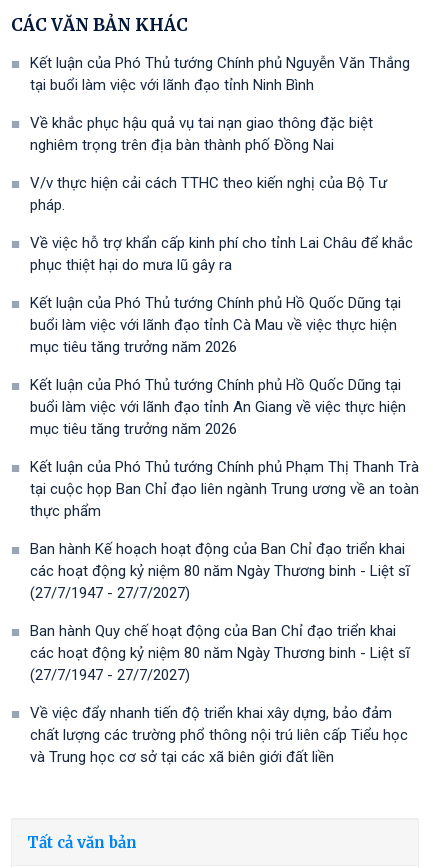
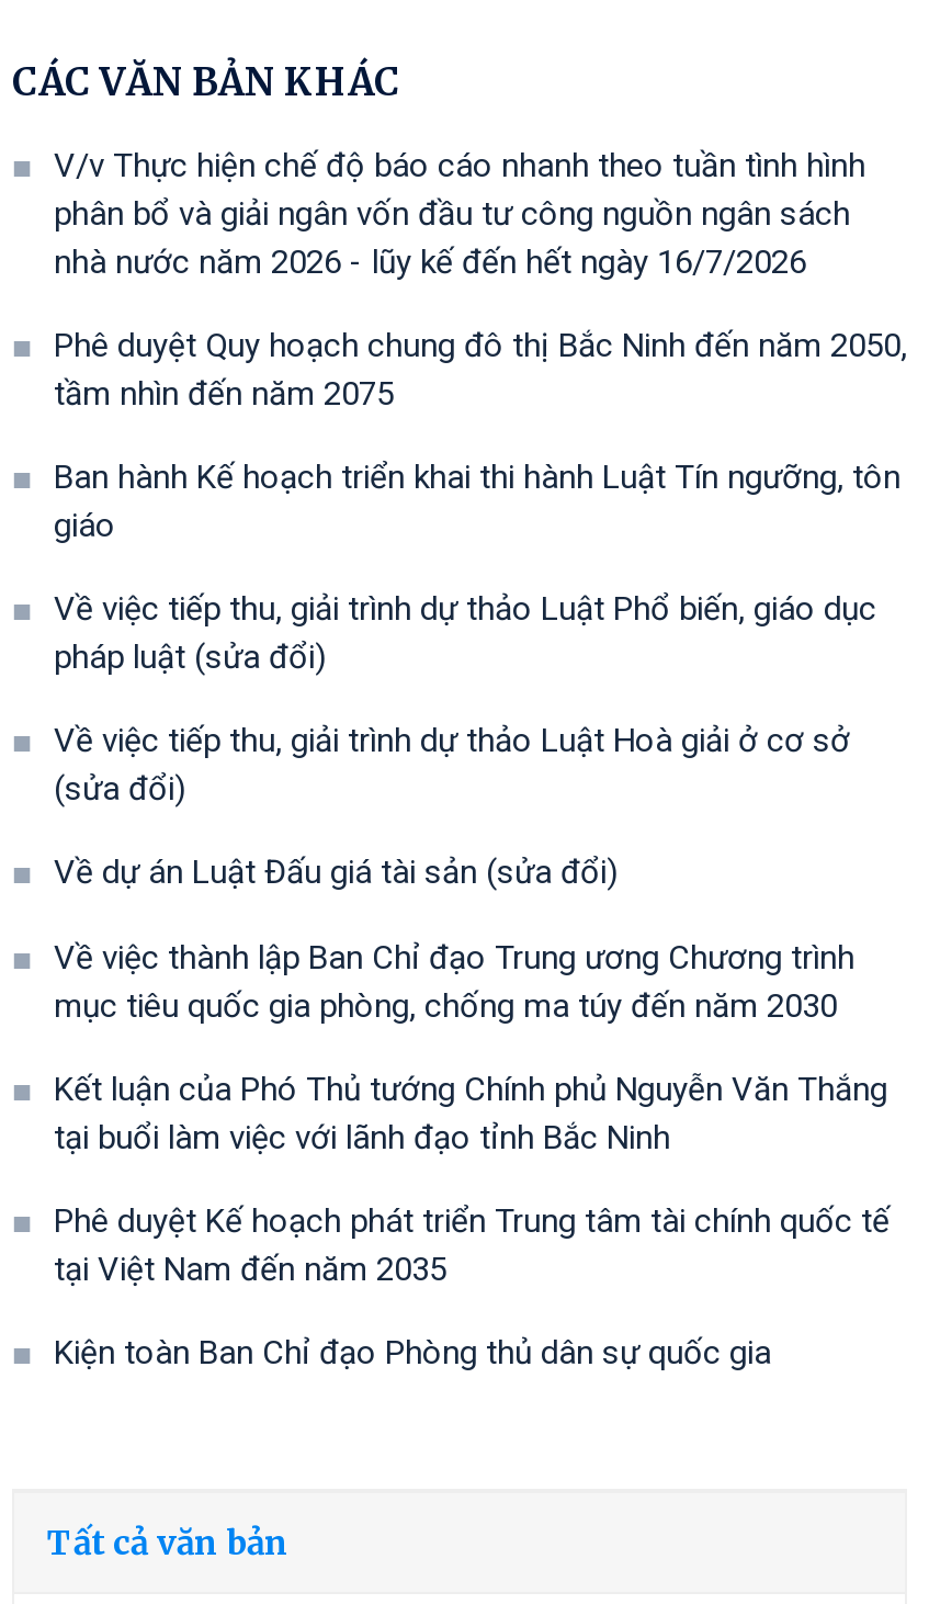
none -> [54,146,907,1026] V/v Thực hiện chế độ báo cáo nhanh theo tuần tình hình | phân bổ và giải ngân vốn đầu tư công nguồn ngân sách | nhà nước năm 2026 - lũy kế đến hết ngày 16/7/2026 | Phê duyệt Quy hoạch chung đô thị Bắc Ninh đến năm 2050, | tầm nhìn đến năm 2075 | Ban hành Kế hoạch triển khai thi hành Luật Tín ngưỡng, tôn | giáo | Về việc tiếp thu, giải trình dự thảo Luật Phổ biến, giáo dục | pháp luật (sửa đổi) | Về việc tiếp thu, giải trình dự thảo Luật Hoà giải ở cơ sở | (sửa đổi) | Về dự án Luật Đấu giá tài sản (sửa đổi) | Về việc thành lập Ban Chỉ đạo Trung ương Chương trình | mục tiêu quốc gia phòng, chống ma túy đến năm 2030
moved [30,54,410,72] -> [54,1070,887,1109]: Kết luận của Phó Thủ tướng Chính phủ Nguyễn Văn Thắng
[30,76,419,766] tại buổi làm việc với lãnh đạo tỉnh Ninh Bình | Về khắc phục hậu quả vụ tai nạn giao thông đặc biệt | nghiêm trọng trên địa bàn thành phố Đồng Nai | V/v thực hiện cải cách TTHC theo kiến nghị của Bộ Tư | pháp. | Về việc hỗ trợ khẩn cấp kinh phí cho tỉnh Lai Châu để khắc | phục thiệt hại do mưa lũ gây ra | Kết luận của Phó Thủ tướng Chính phủ Hồ Quốc Dũng tại | buổi làm việc với lãnh đạo tỉnh Cà Mau về việc thực hiện | mục tiêu tăng trưởng năm 2026 | Kết luận của Phó Thủ tướng Chính phủ Hồ Quốc Dũng tại | buổi làm việc với lãnh đạo tỉnh An Giang về việc thực hiện | mục tiêu tăng trưởng năm 2026 | Kết luận của Phó Thủ tướng Chính phủ Phạm Thị Thanh Trà | tại cuộc họp Ban Chỉ đạo liên ngành Trung ương về an toàn | thực phẩm | Ban hành Kế hoạch hoạt động của Ban Chỉ đạo triển khai | các hoạt động kỷ niệm 80 năm Ngày Thương binh - Liệt sĩ | (27/7/1947 - 27/7/2027) | Ban hành Quy chế hoạt động của Ban Chỉ đạo triển khai | các hoạt động kỷ niệm 80 năm Ngày Thương binh - Liệt sĩ | (27/7/1947 - 27/7/2027) | Về việc đẩy nhanh tiến độ triển khai xây dựng, bảo đảm | chất lượng các trường phổ thông nội trú liên cấp Tiểu học | và Trung học cơ sở tại các xã biên giới đất liền -> [54,1118,890,1373] tại buổi làm việc với lãnh đạo tỉnh Bắc Ninh | Phê duyệt Kế hoạch phát triển Trung tâm tài chính quốc tế | tại Việt Nam đến năm 2035 | Kiện toàn Ban Chỉ đạo Phòng thủ dân sự quốc gia

